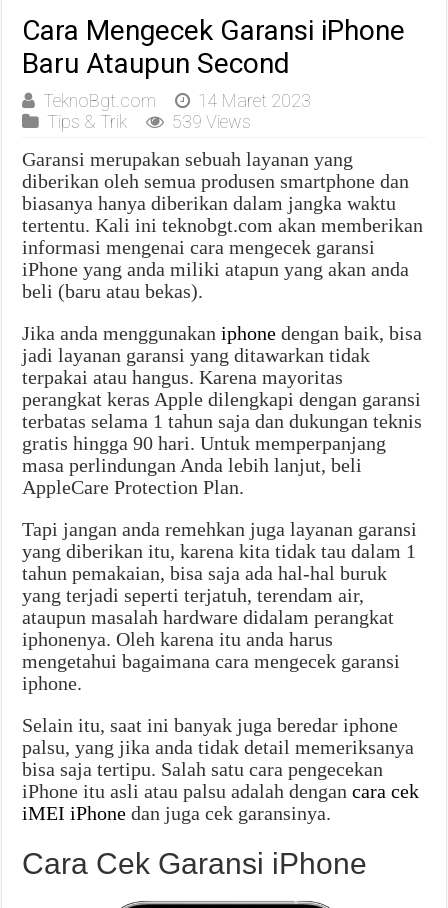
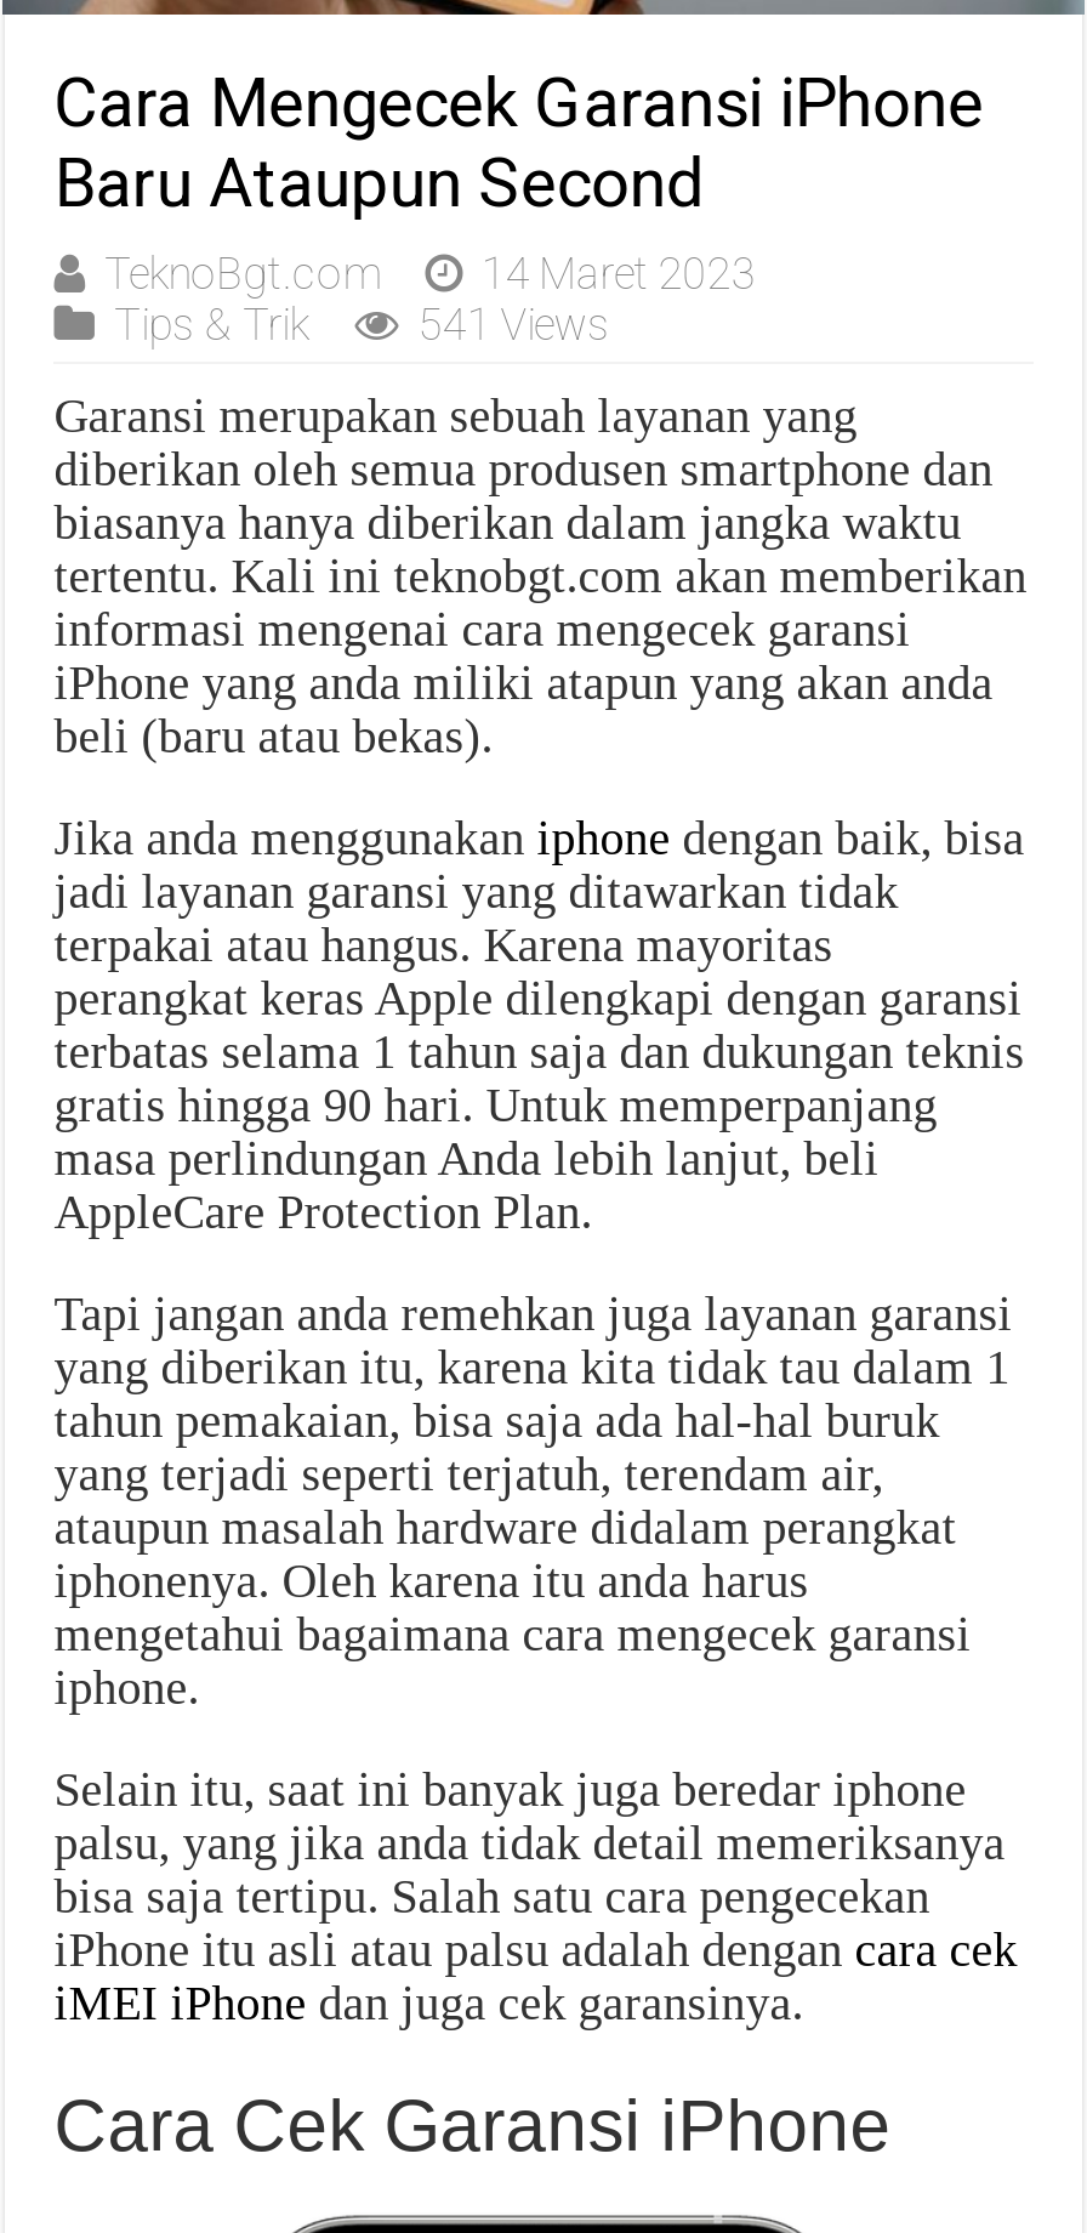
[172,111,251,132] 539 Views -> [418,299,609,350] 541 Views

